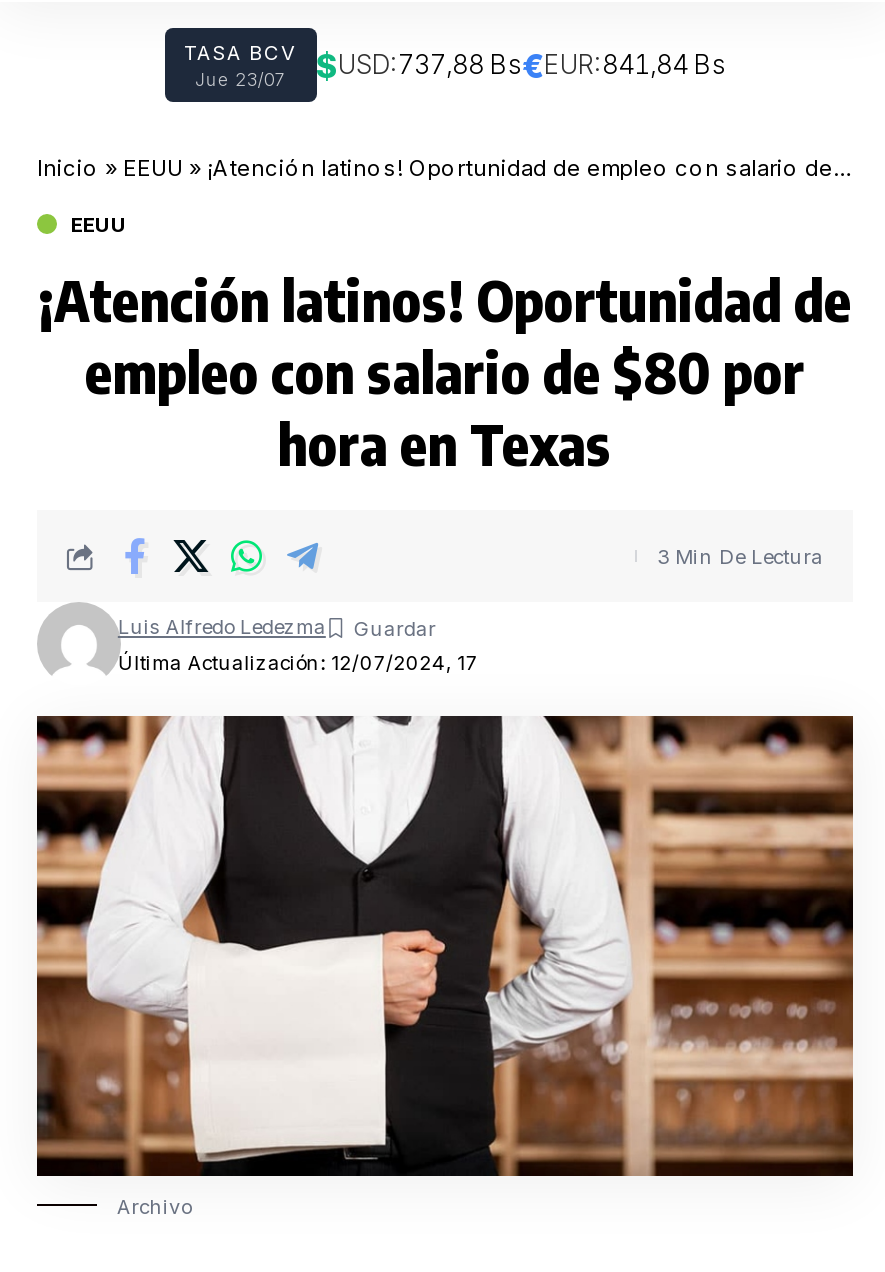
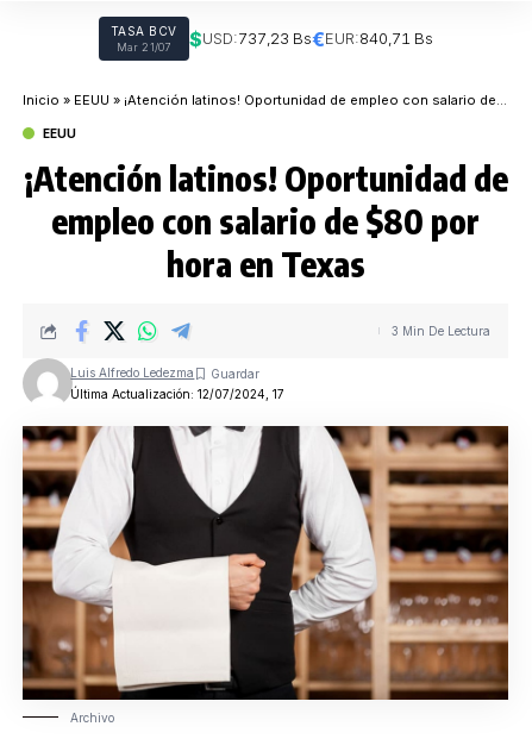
[195,45,726,90] Jue 23/07 | $USD:737,88 Bs€EUR:841,84 Bs -> [116,27,433,54] Mar 21/07 | $USD:737,23 Bs€EUR:840,71 Bs

